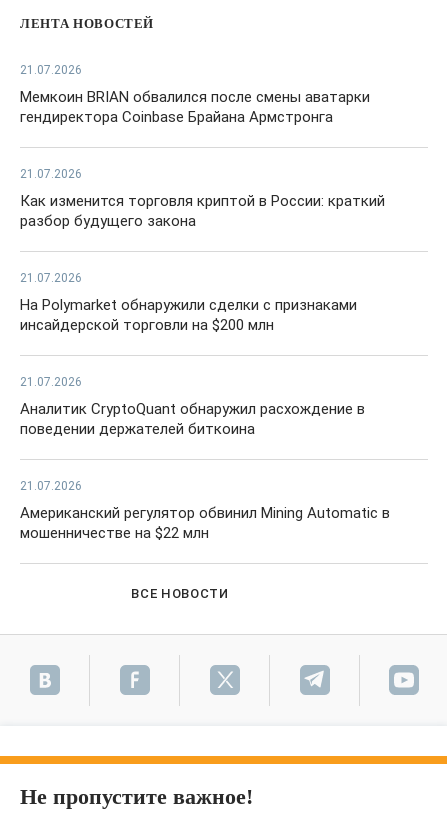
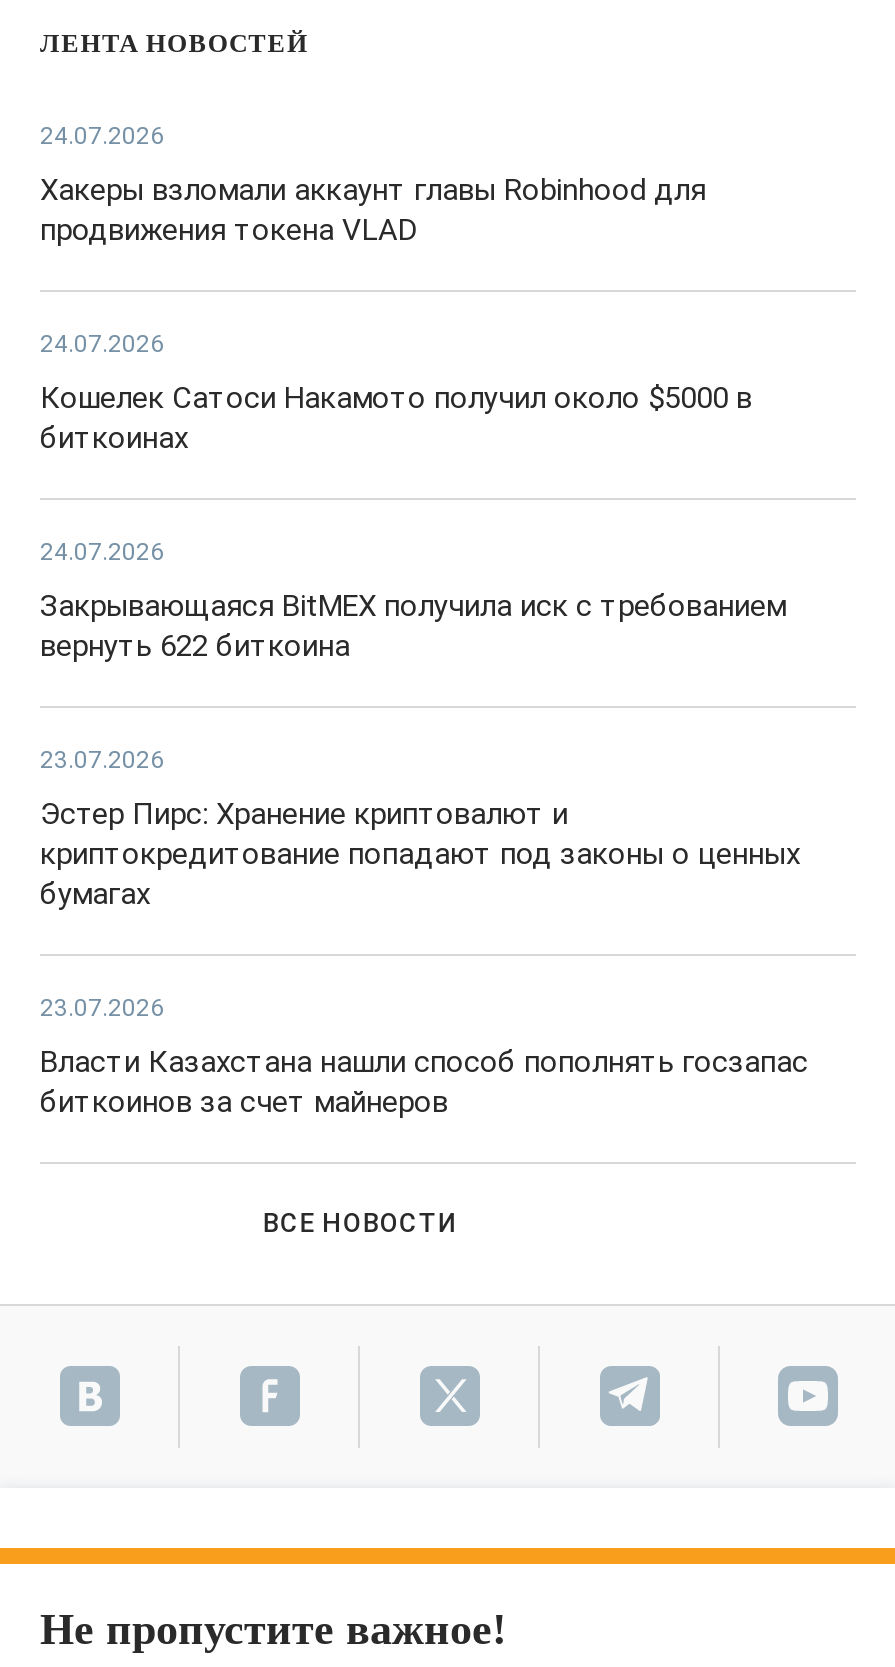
[20,63,82,77] 21.07.2026 -> [40,122,164,150] 24.07.2026
[20,88,370,126] Мемкоин BRIAN обвалился после смены аватарки | гендиректора Coinbase Брайана Армстронга -> [40,172,706,248] Хакеры взломали аккаунт главы Robinhood для | продвижения токена VLAD
[20,167,82,181] 21.07.2026 -> [40,330,164,358] 24.07.2026
[20,192,385,230] Как изменится торговля криптой в России: краткий | разбор будущего закона -> [40,380,752,456] Кошелек Сатоси Накамото получил около $5000 в | биткоинах
[20,271,82,285] 21.07.2026 -> [40,538,164,566] 24.07.2026
[20,296,357,334] На Polymarket обнаружили сделки с признаками | инсайдерской торговли на $200 млн -> [40,588,786,664] Закрывающаяся BitMEX получила иск с требованием | вернуть 622 биткоина
[20,375,82,389] 21.07.2026 -> [40,746,164,774] 23.07.2026
[20,400,365,438] Аналитик CryptoQuant обнаружил расхождение в | поведении держателей биткоина -> [40,796,800,912] Эстер Пирс: Хранение криптовалют и | криптокредитование попадают под законы о ценных | бумагах
[20,479,82,493] 21.07.2026 -> [40,994,164,1022] 23.07.2026
[20,504,390,542] Американский регулятор обвинил Mining Automatic в | мошенничестве на $22 млн -> [40,1044,808,1120] Власти Казахстана нашли способ пополнять госзапас | биткоинов за счет майнеров

